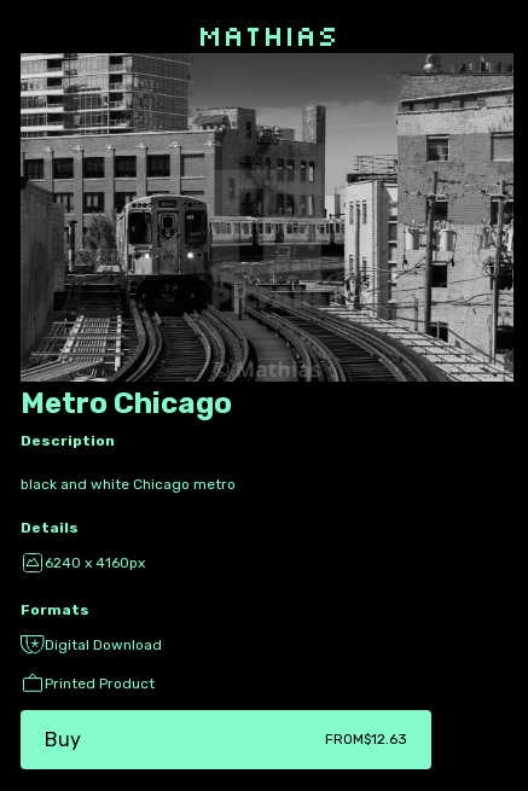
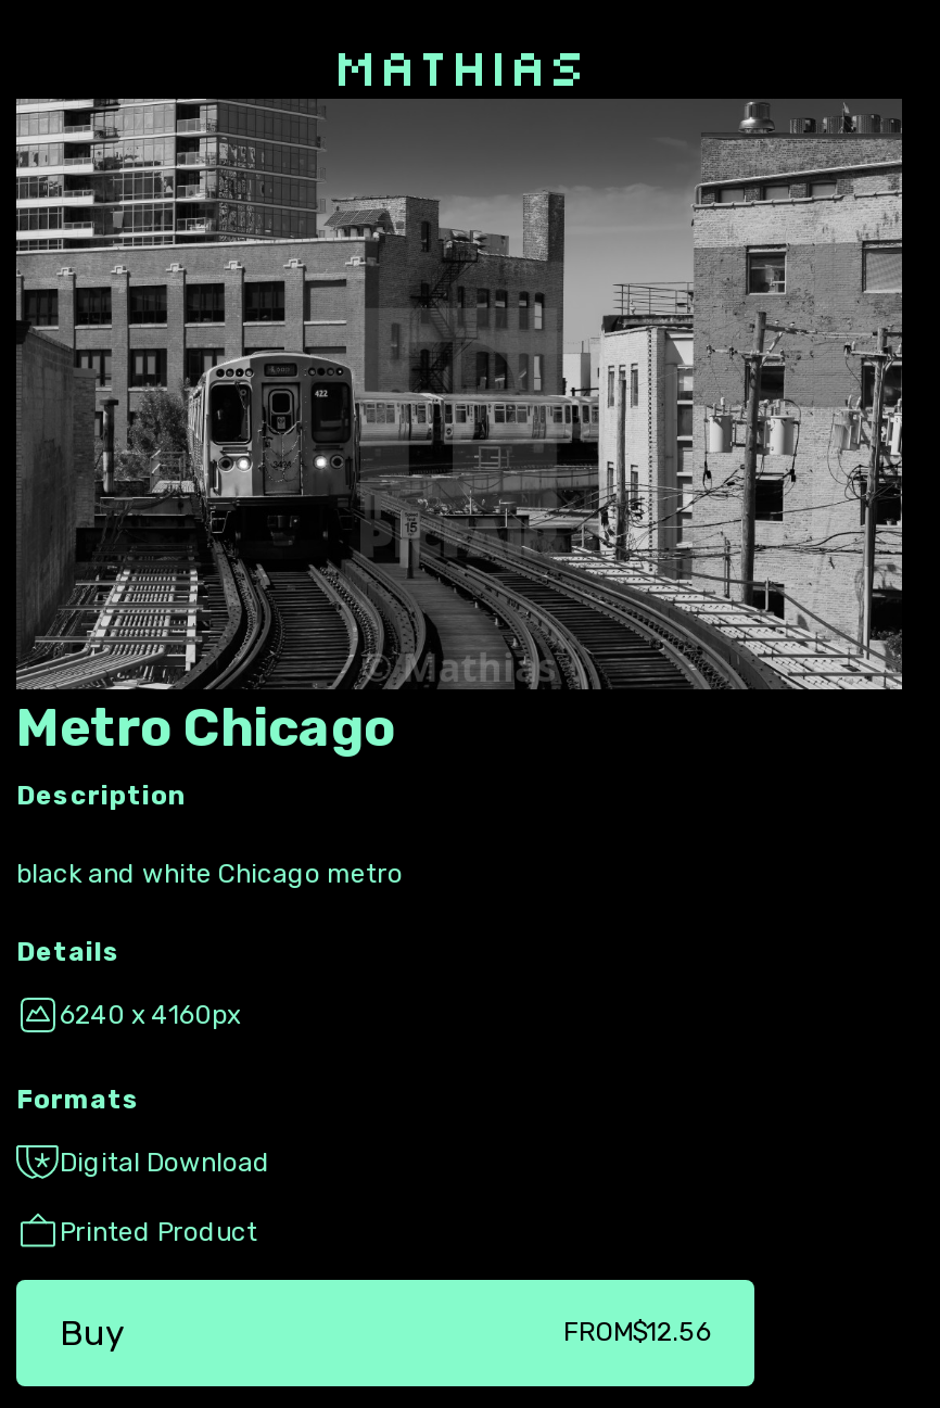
[325,731,407,748] FROM$12.63 -> [563,1318,711,1348] FROM$12.56

